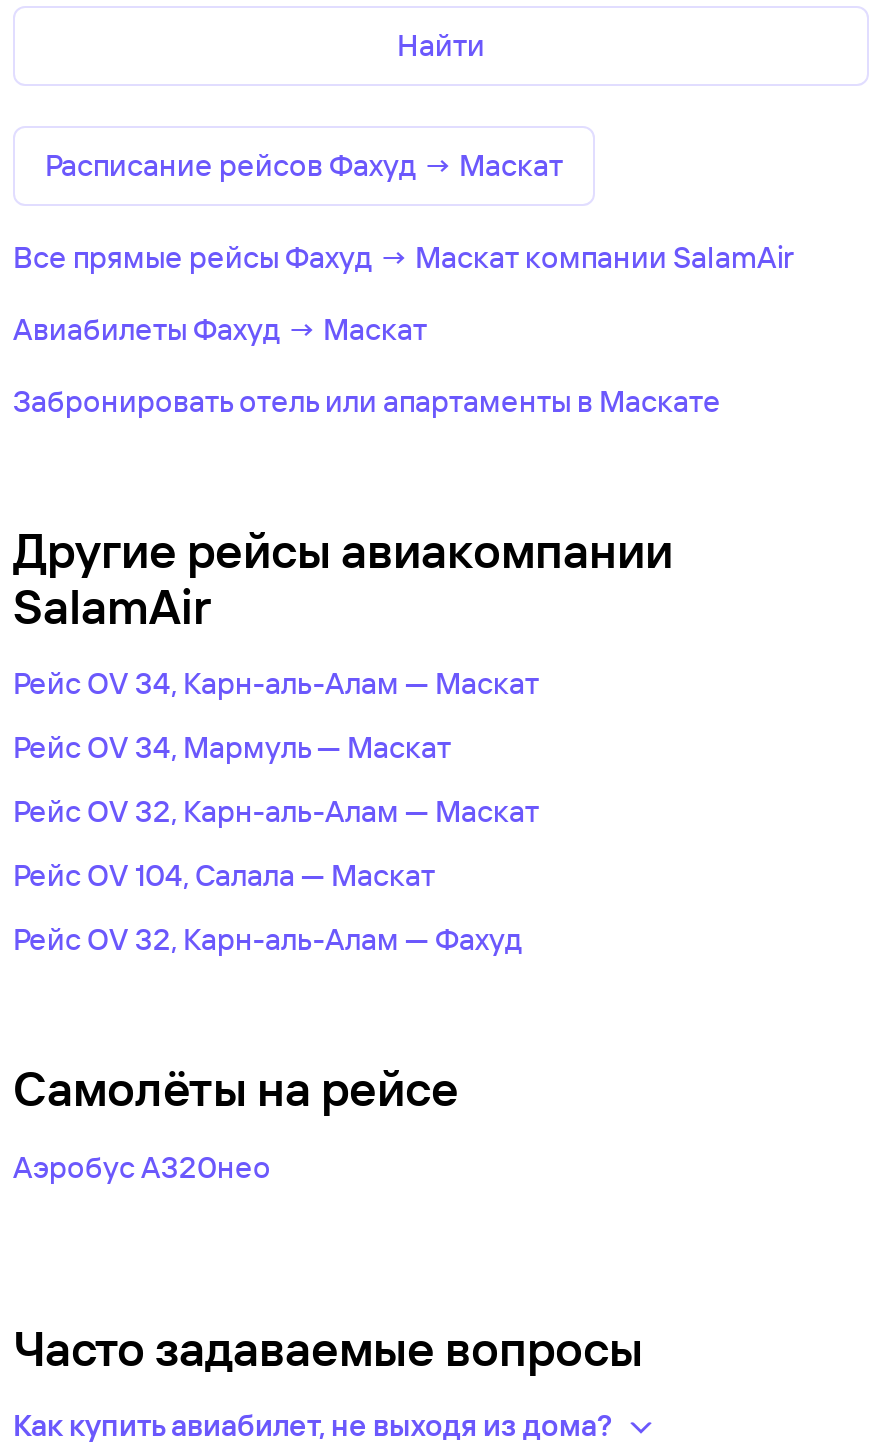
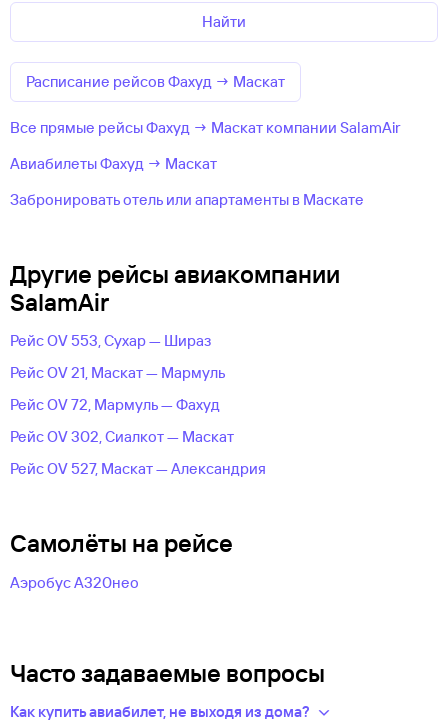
[13,664,539,702] Рейс OV 34, Карн-аль-Алам — Маскат -> [10,331,211,350] Рейс OV 553, Сухар — Шираз
[13,728,451,766] Рейс OV 34, Мармуль — Маскат -> [10,363,226,382] Рейс OV 21, Маскат — Мармуль
[13,792,539,830] Рейс OV 32, Карн-аль-Алам — Маскат -> [10,395,220,414] Рейс OV 72, Мармуль — Фахуд
[13,856,435,894] Рейс OV 104, Салала — Маскат -> [10,427,234,446] Рейс OV 302, Сиалкот — Маскат
[13,920,523,958] Рейс OV 32, Карн-аль-Алам — Фахуд -> [10,459,266,478] Рейс OV 527, Маскат — Александрия

